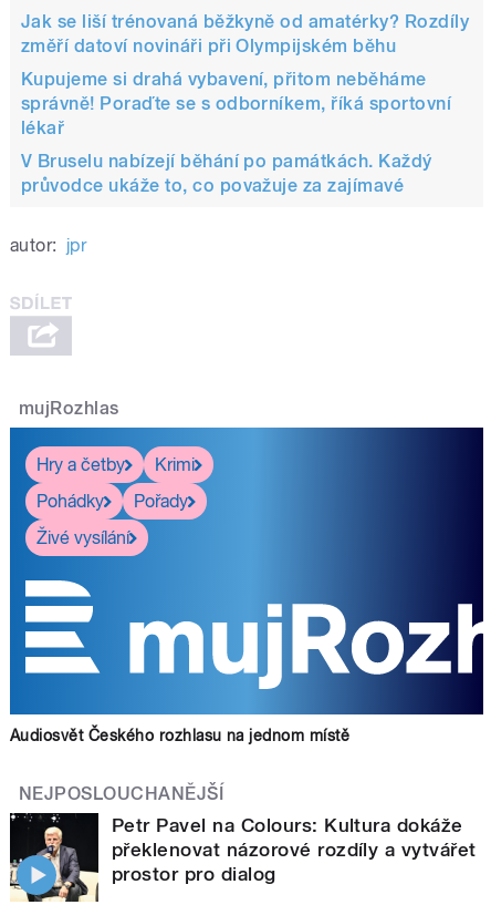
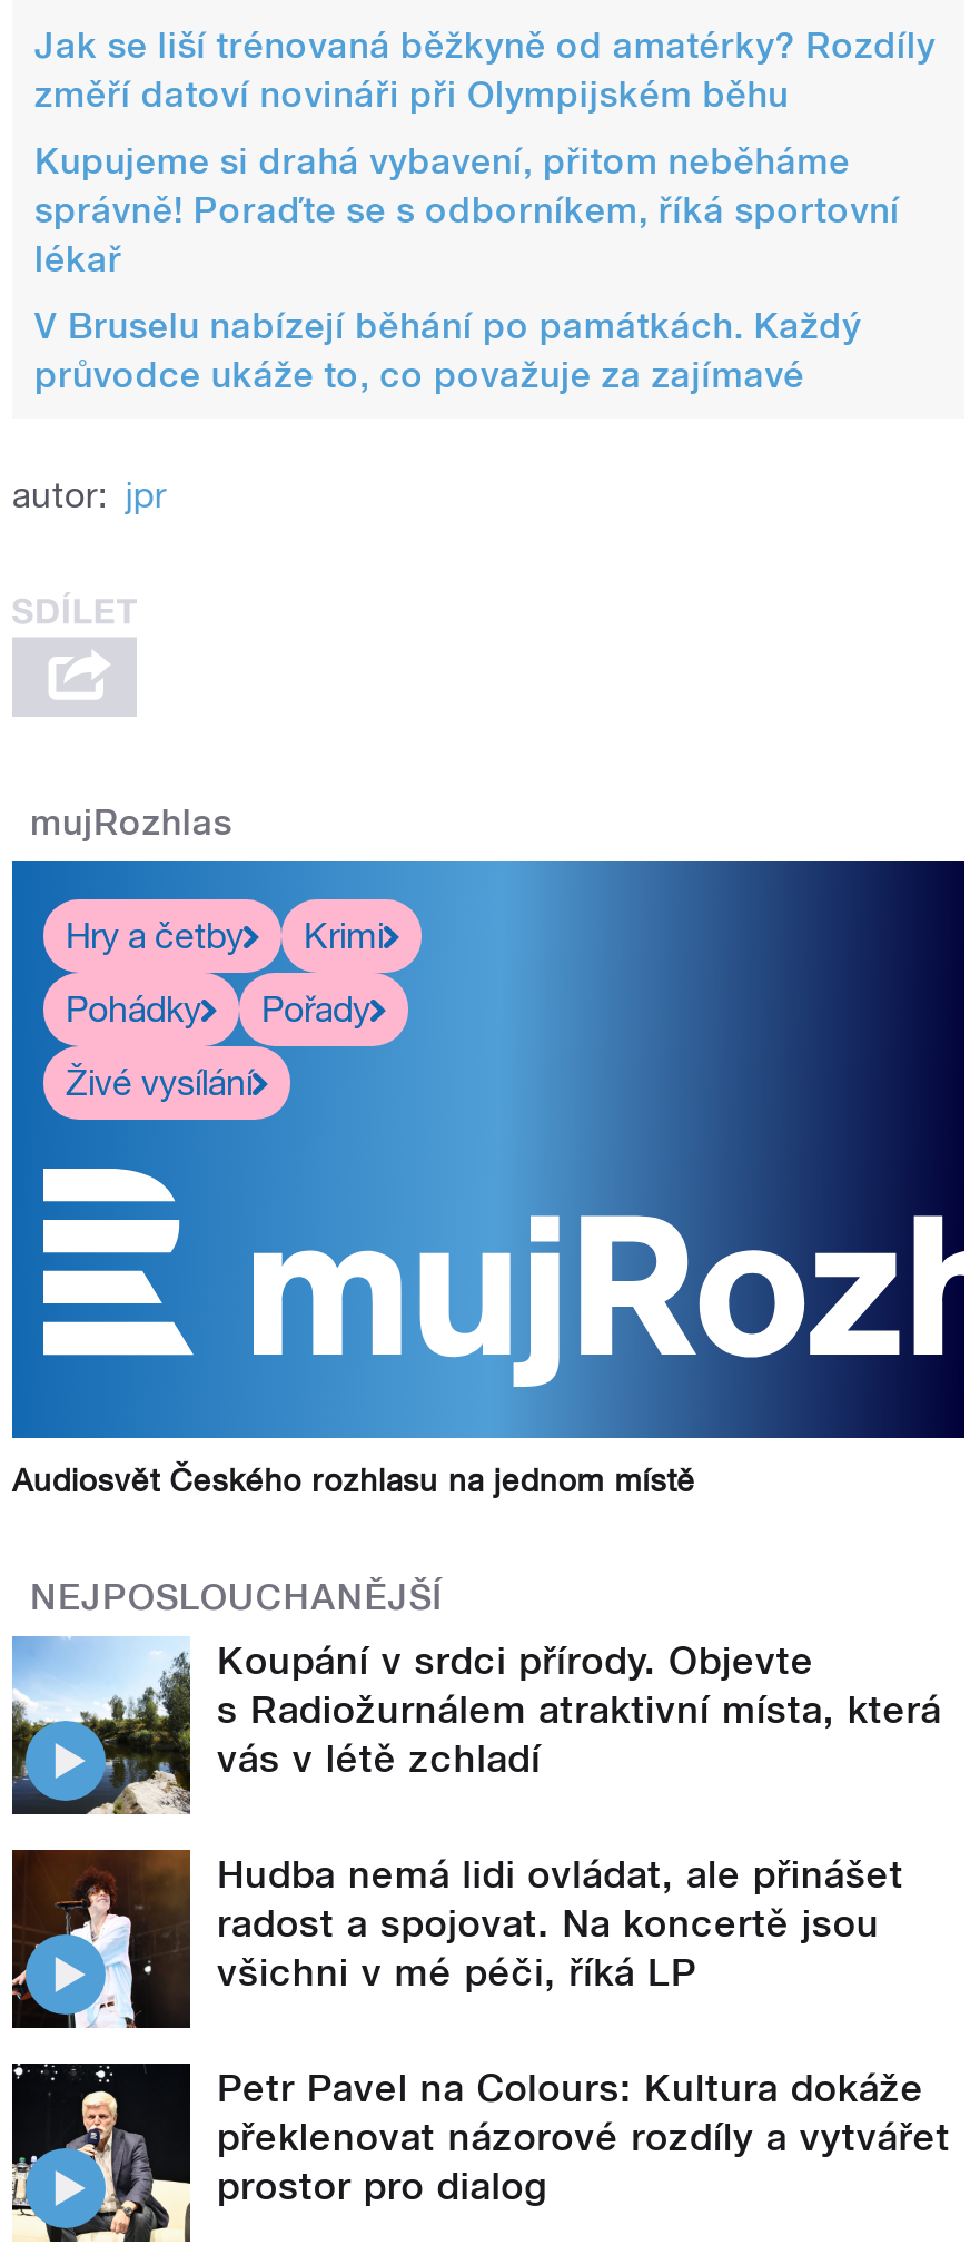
none -> [10,1636,942,1995] [image] | Koupání v srdci přírody. Objevte | s Radiožurnálem atraktivní místa, která | vás v létě zchladí | Hudba nemá lidi ovládat, ale přinášet | radost a spojovat. Na koncertě jsou | všichni v mé péči, říká LP
none -> [10,1848,192,2030] [image]

